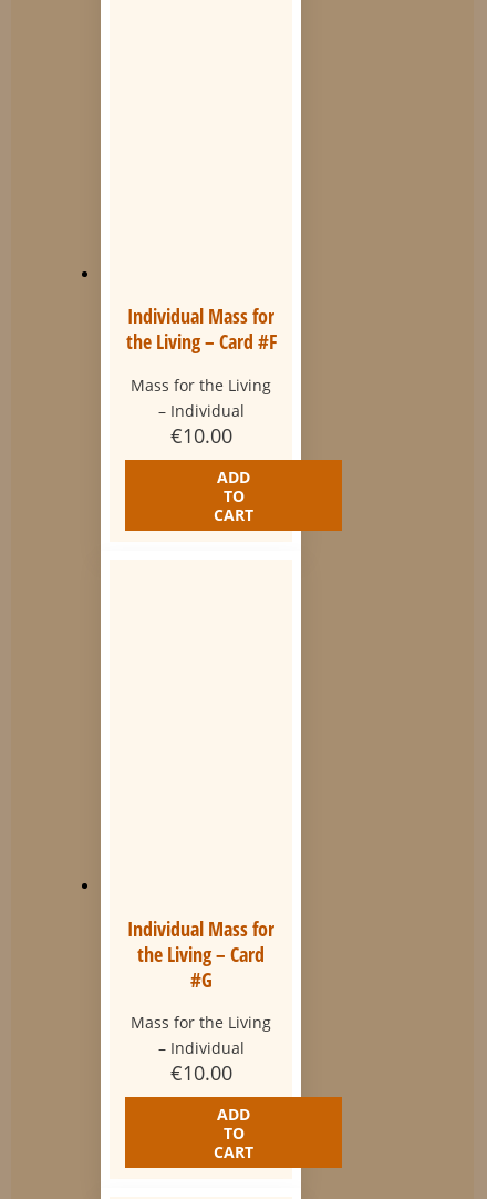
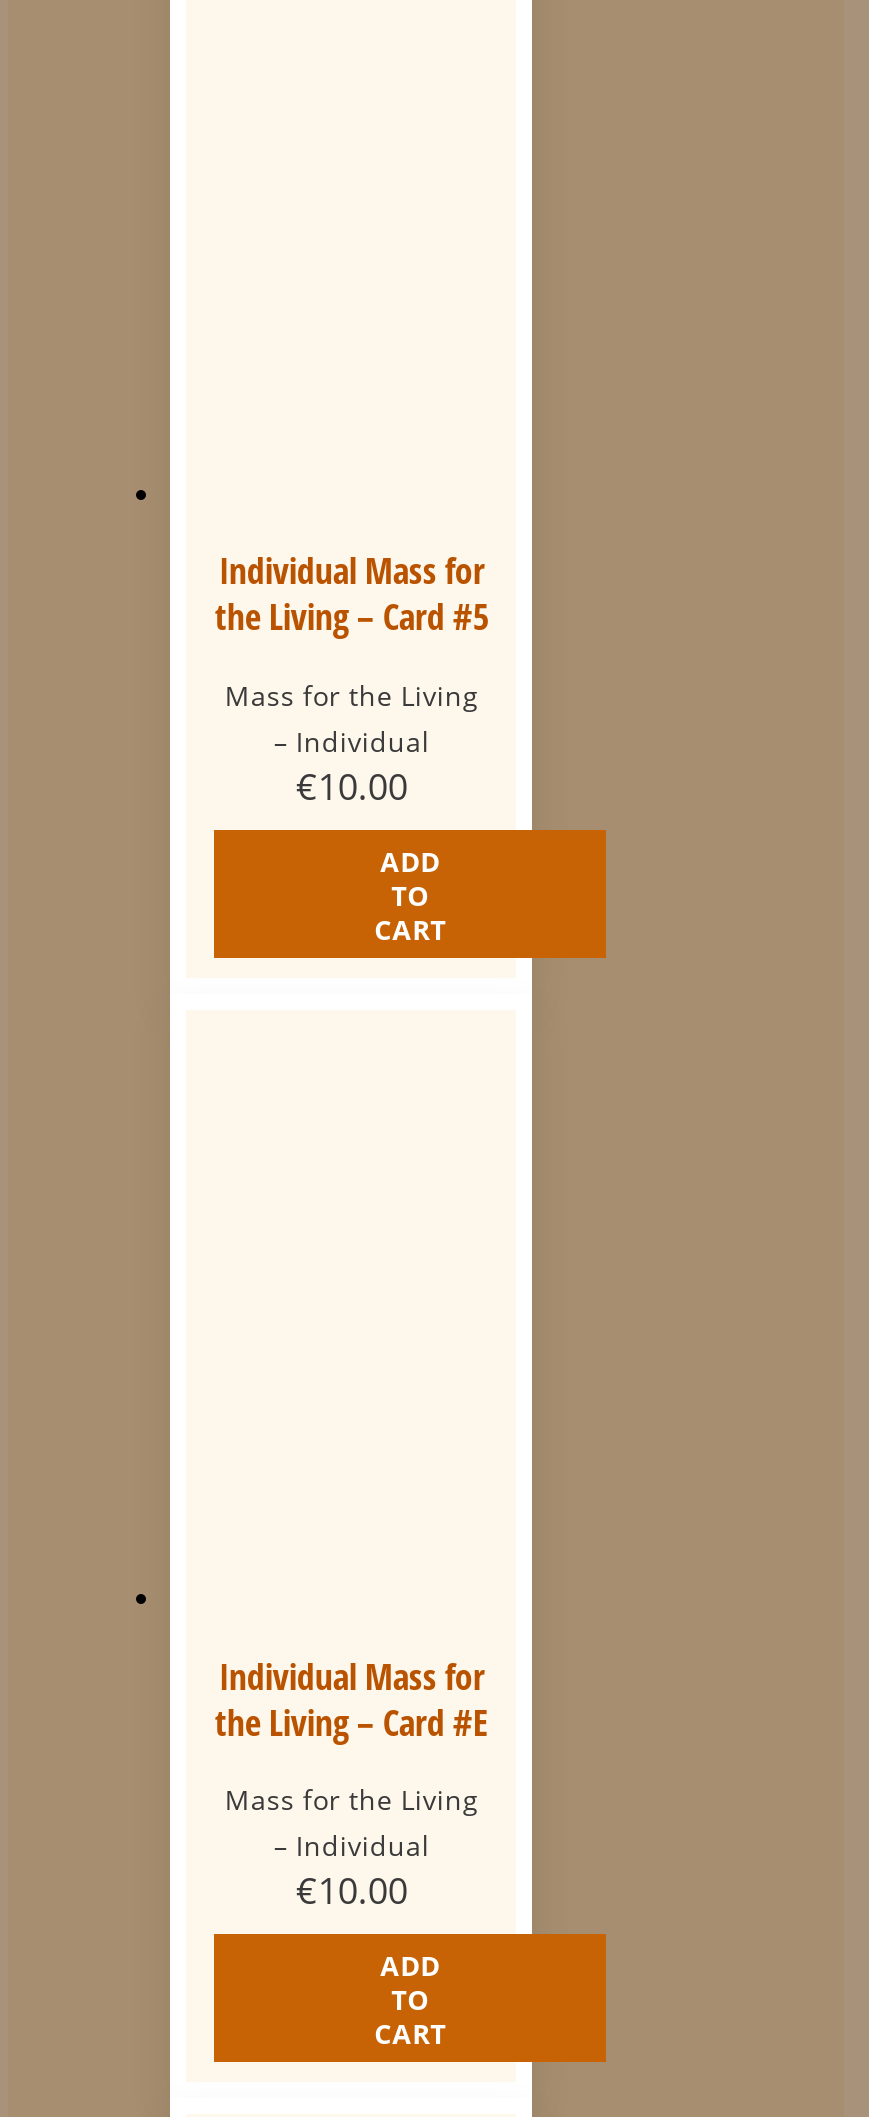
[126,328,277,355] the Living – Card #F -> [215,593,489,641] the Living – Card #5
[138,940,265,992] the Living – Card | #G -> [215,1697,489,1745] the Living – Card #E

